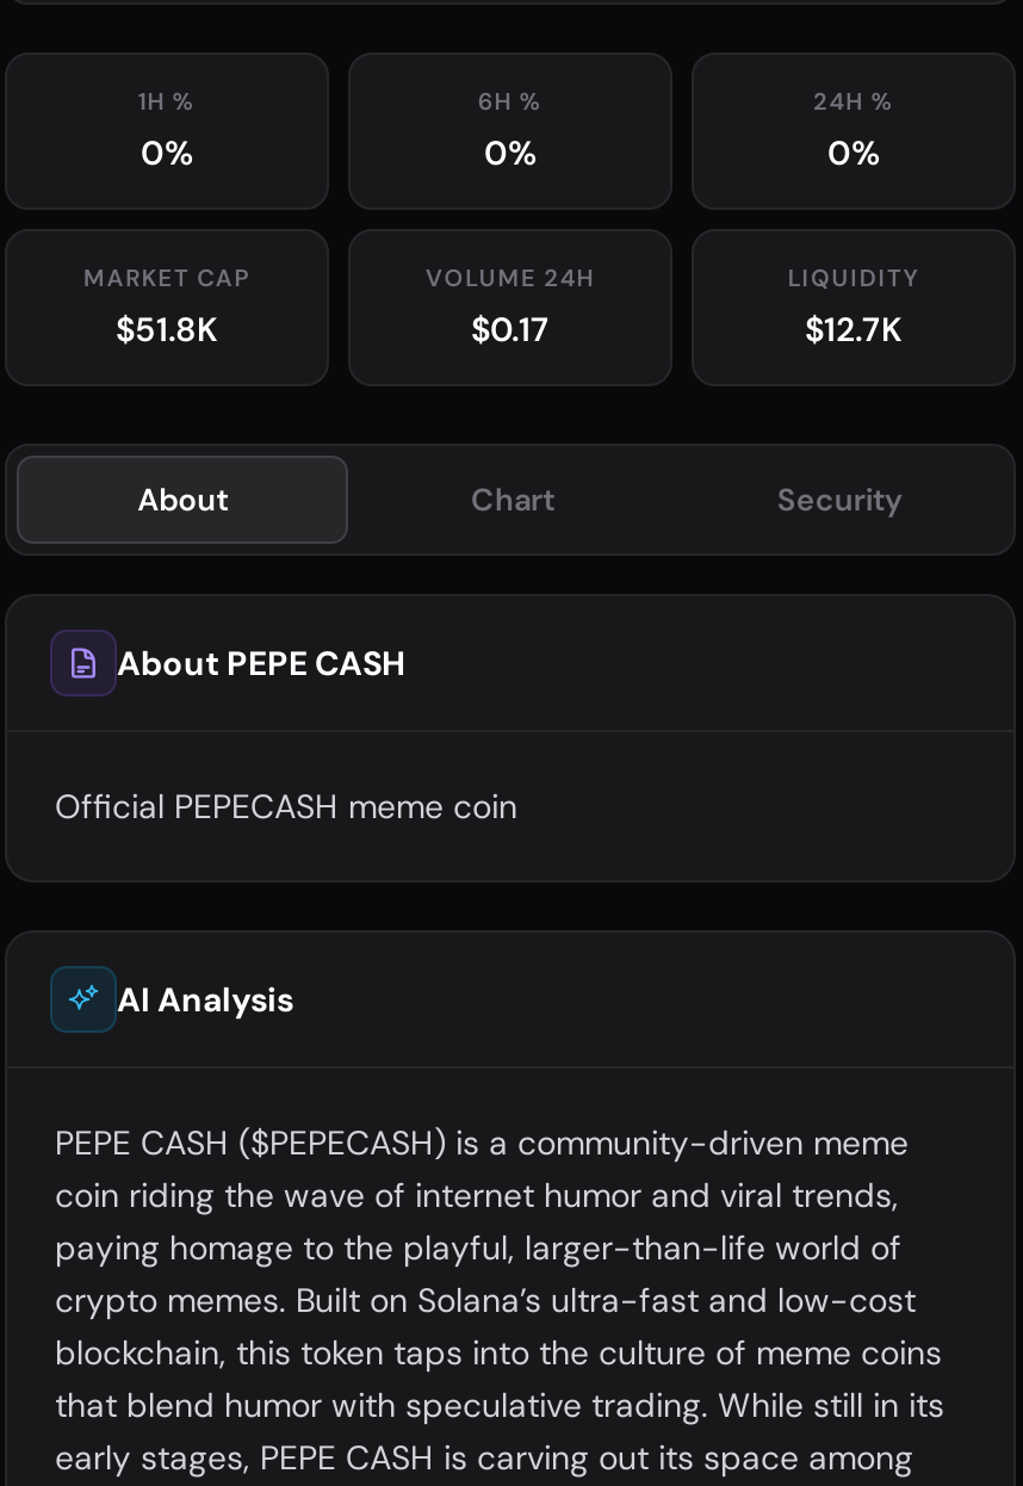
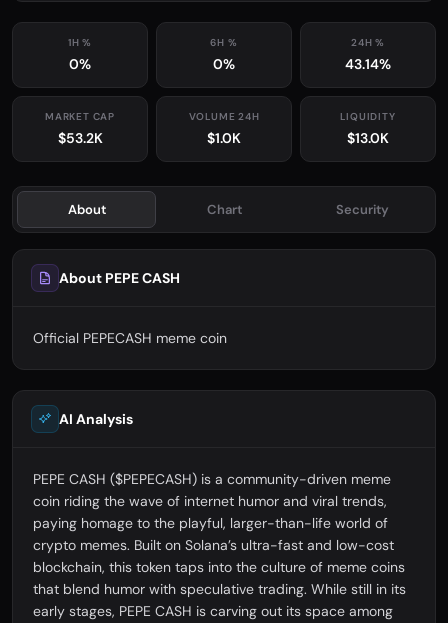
[827,132,880,175] 0% -> [345,55,391,73] 43.14%
[116,308,218,351] $51.8K -> [57,129,102,147] $53.2K
[471,308,550,351] $0.17 -> [207,129,241,147] $1.0K
[805,308,903,351] $12.7K -> [347,129,389,147] $13.0K

